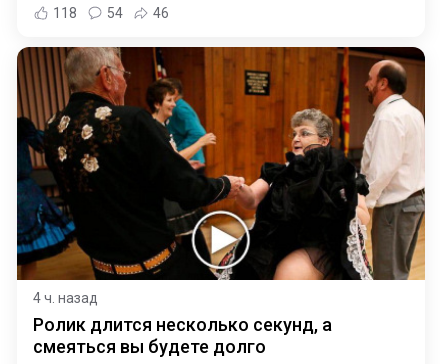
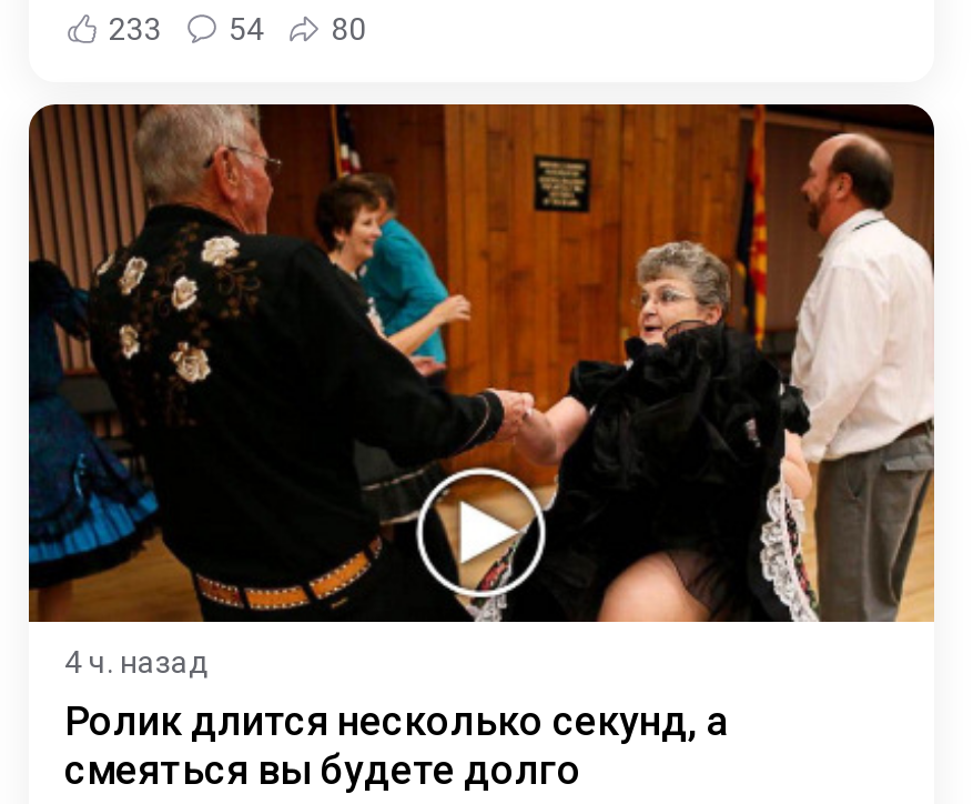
[53,5,77,21] 118 -> [109,11,162,47] 233
[153,5,169,21] 46 -> [331,11,366,47] 80

